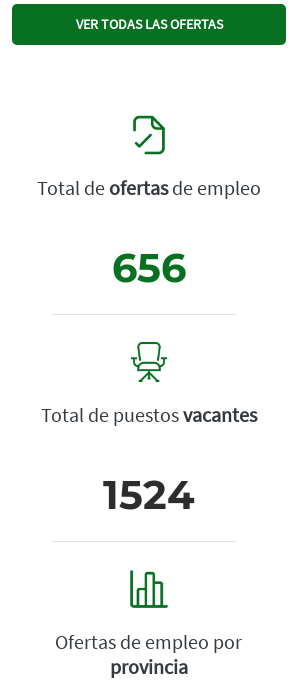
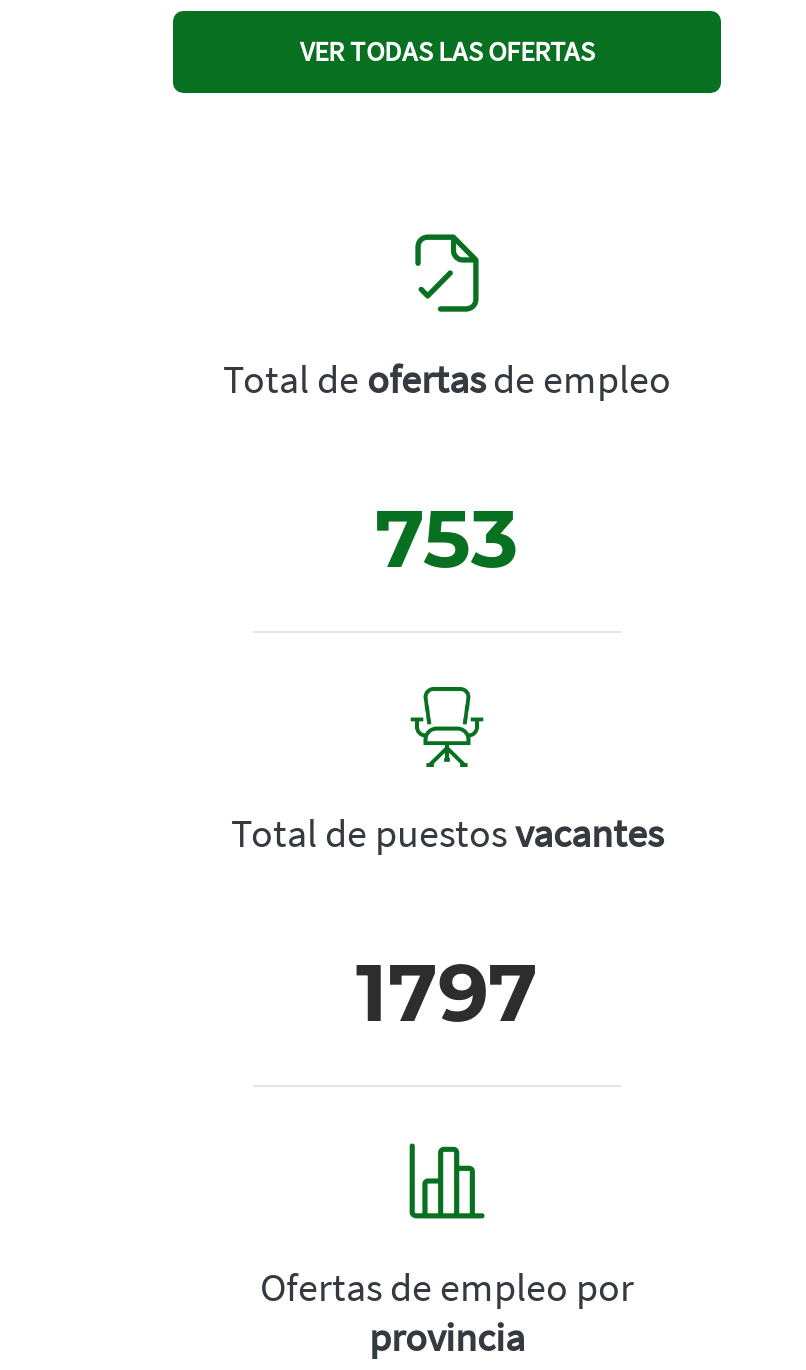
[112,243,186,292] 656 -> [375,489,519,587] 753
[103,470,195,519] 1524 -> [356,943,538,1041] 1797

